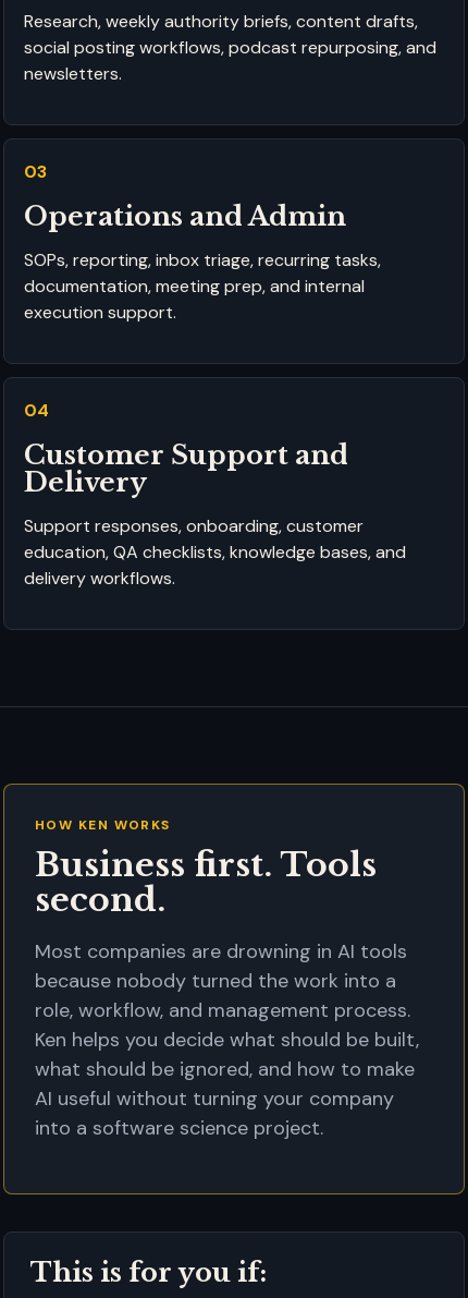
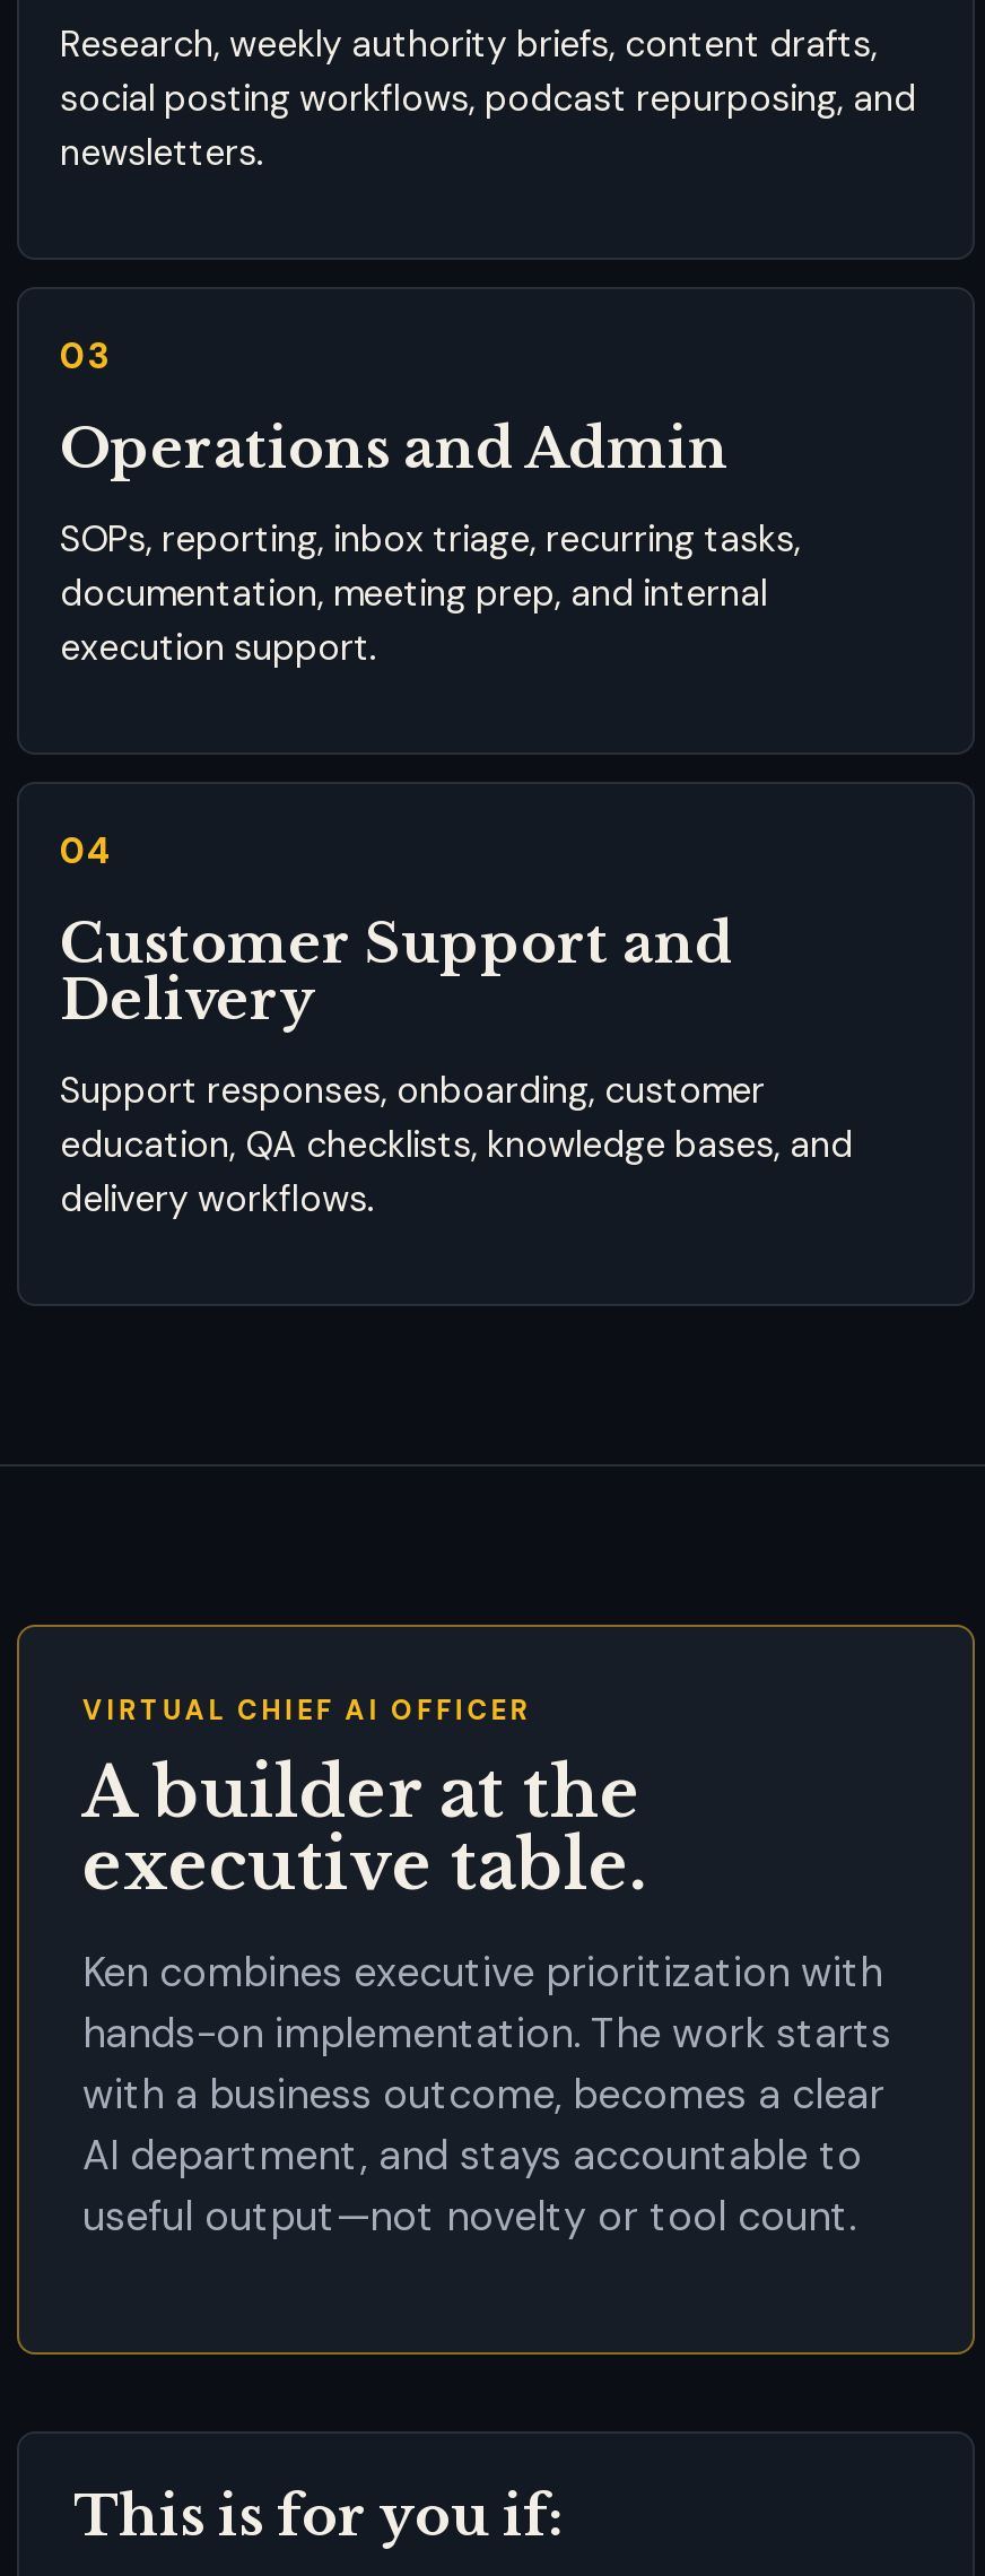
[35,816,377,920] HOW KEN WORKS | Business first. Tools | second. -> [82,1692,647,1907] VIRTUAL CHIEF AI OFFICER | A builder at the | executive table.
[35,938,419,1141] Most companies are drowning in AI tools | because nobody turned the work into a | role, workflow, and management process. | Ken helps you decide what should be built, | what should be ignored, and how to make | AI useful without turning your company | into a software science project. -> [82,1946,891,2244] Ken combines executive prioritization with | hands-on implementation. The work starts | with a business outcome, becomes a clear | AI department, and stays accountable to | useful output—not novelty or tool count.

